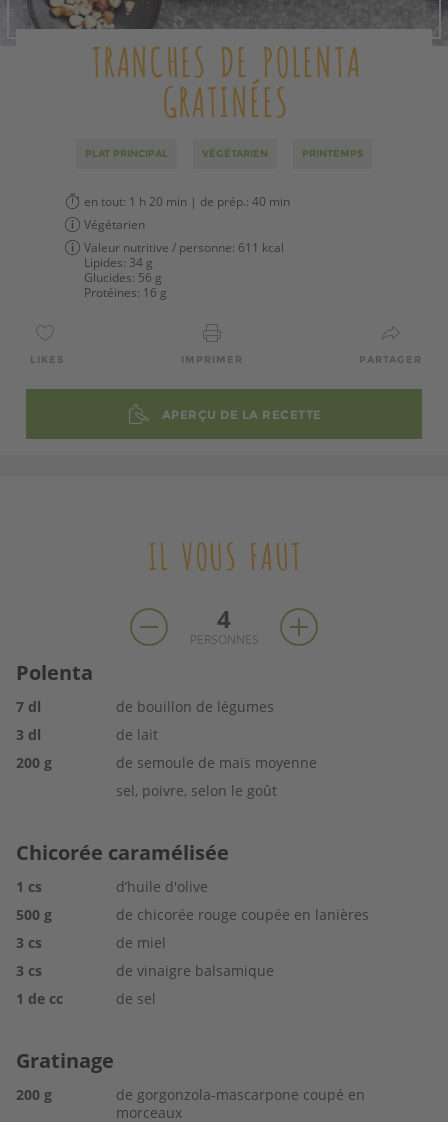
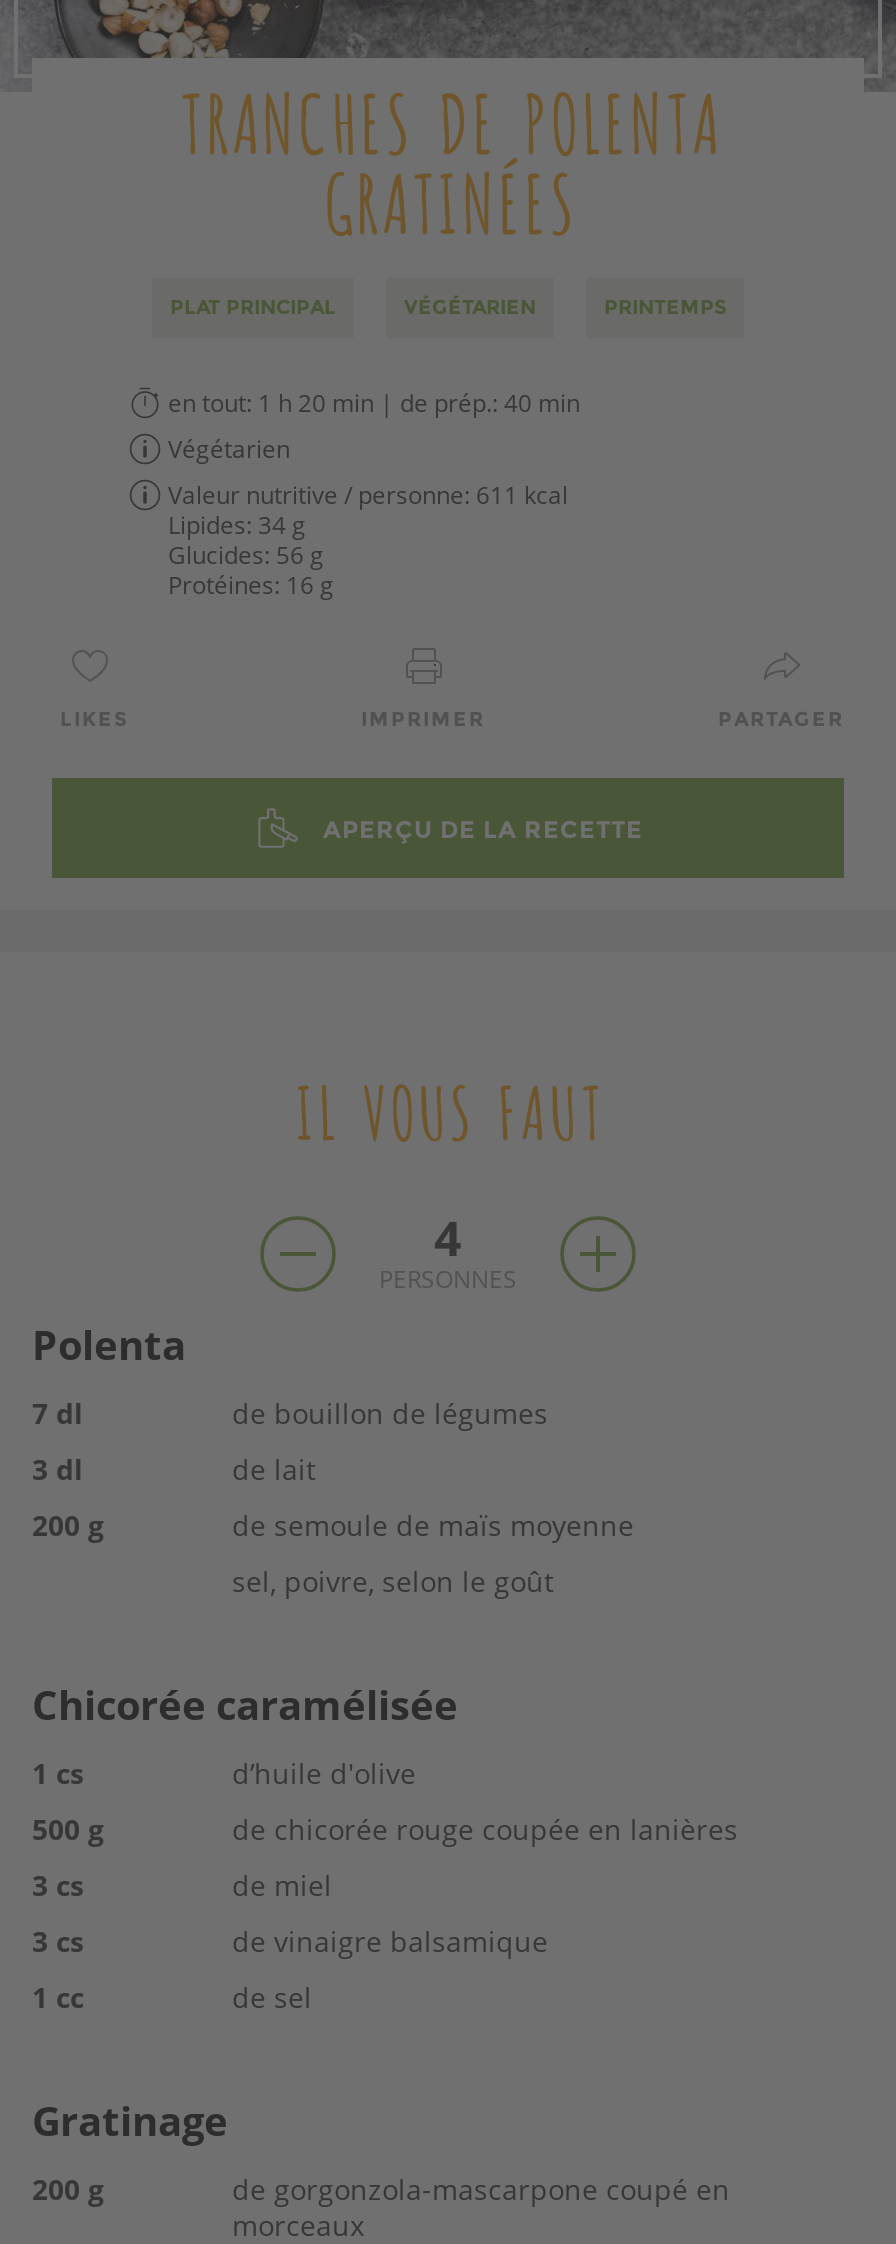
[16,989,63,1008] 1 de cc -> [32,1977,84,2015] 1 cc

